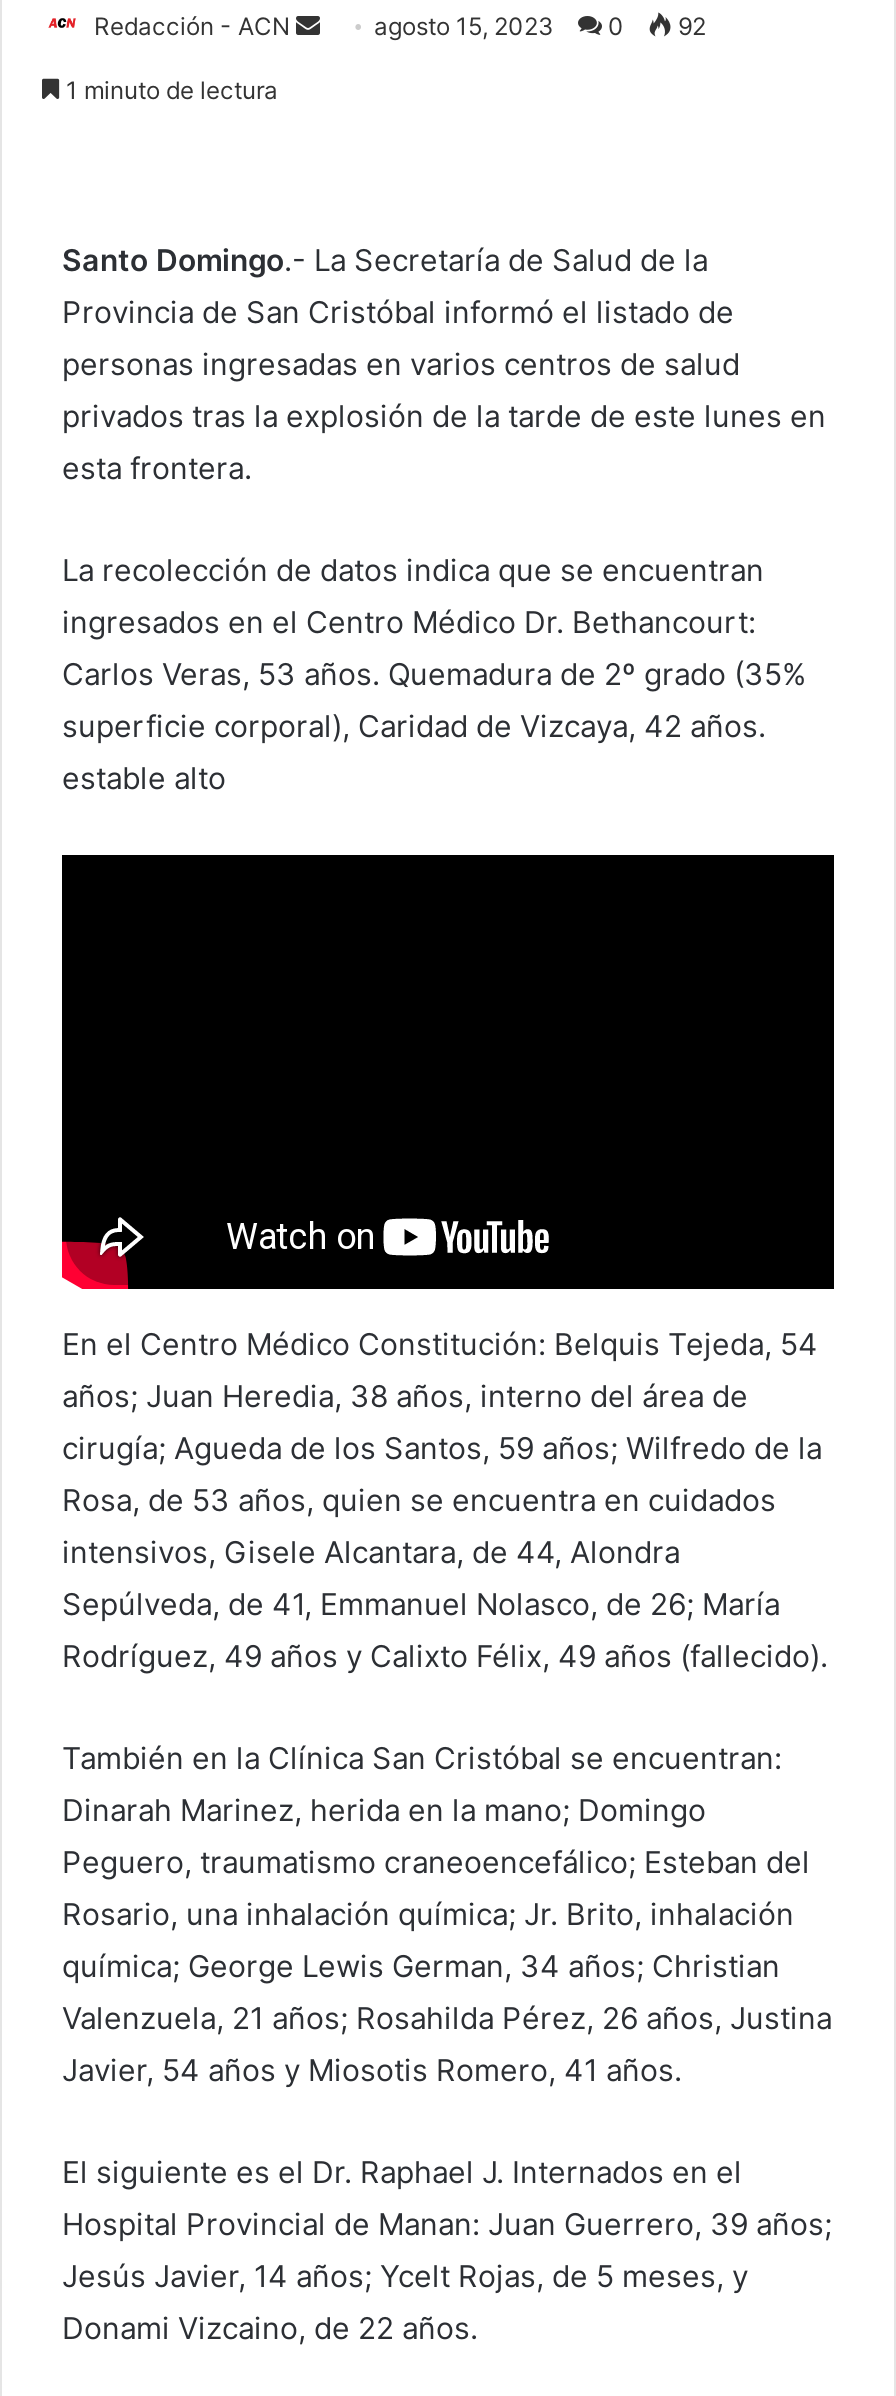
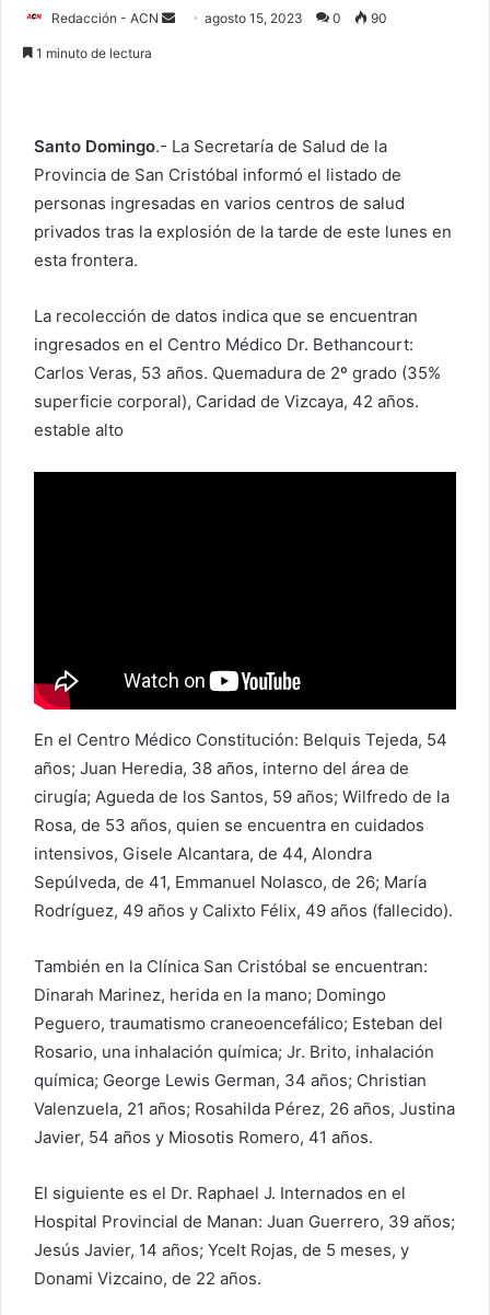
[672,11,706,41] 92 -> [367,10,387,26] 90

